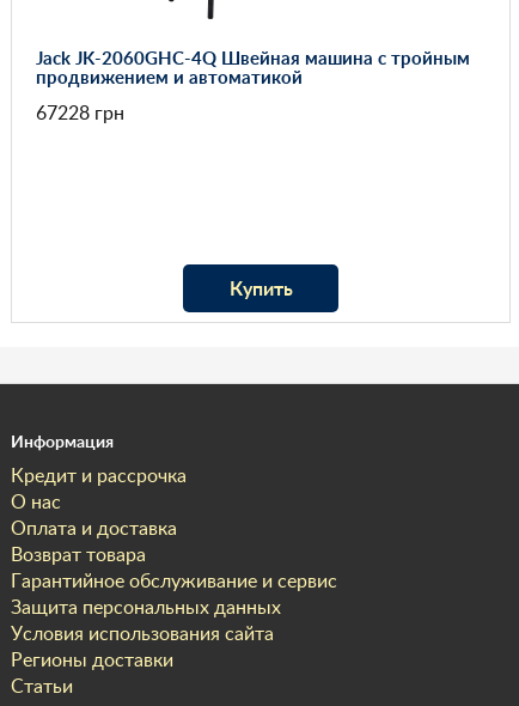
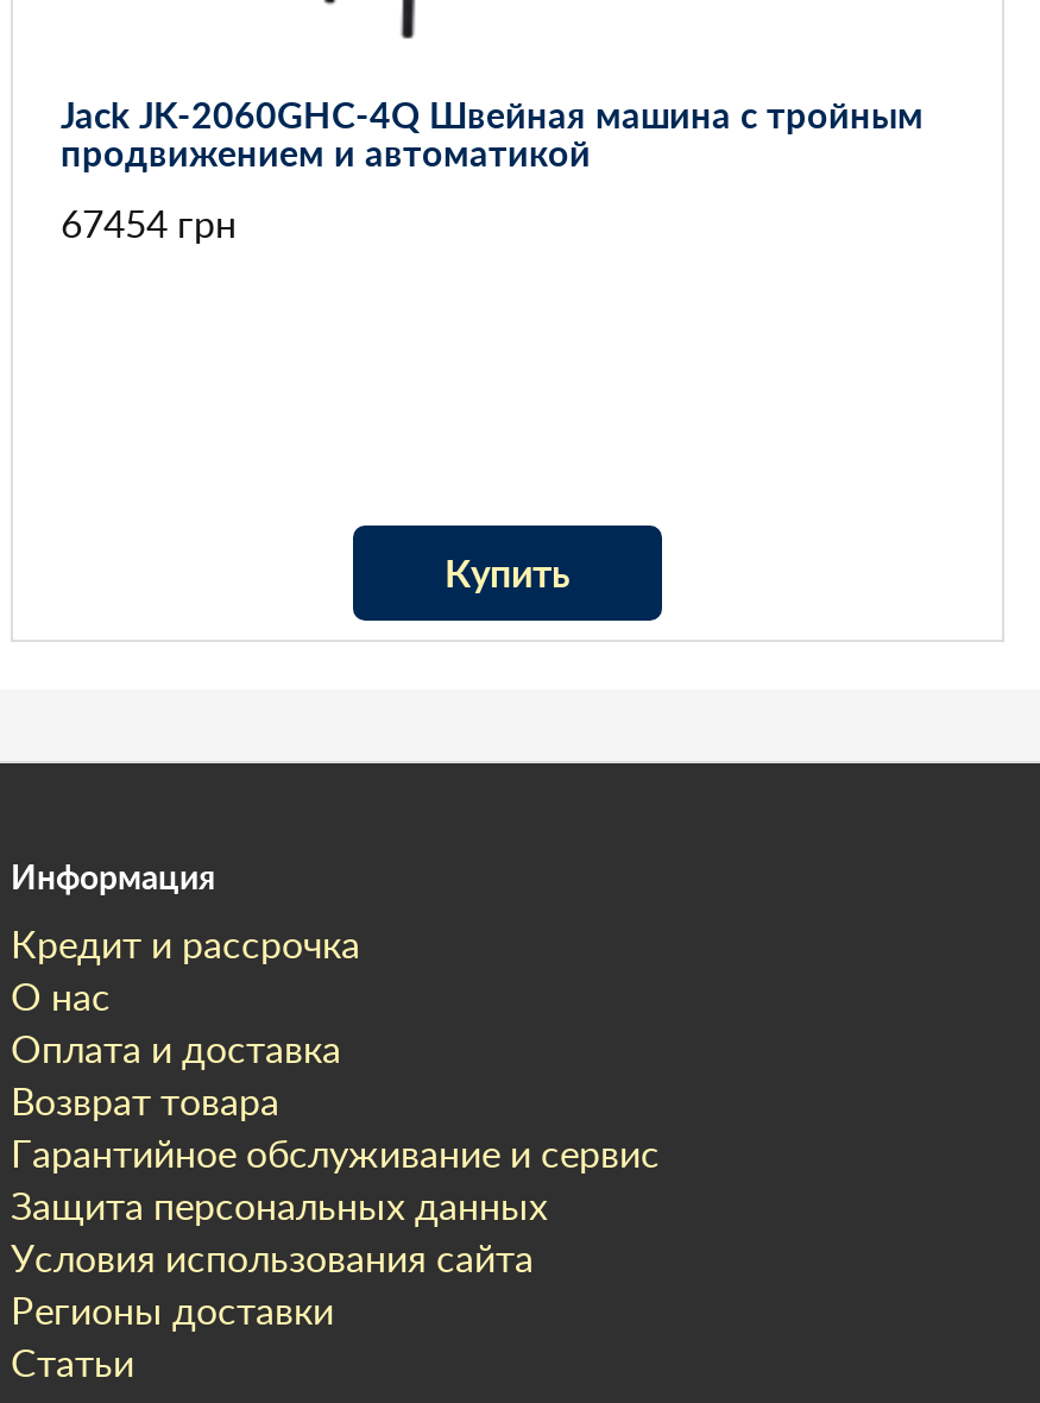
[36,99,124,126] 67228 грн -> [61,197,237,250] 67454 грн

